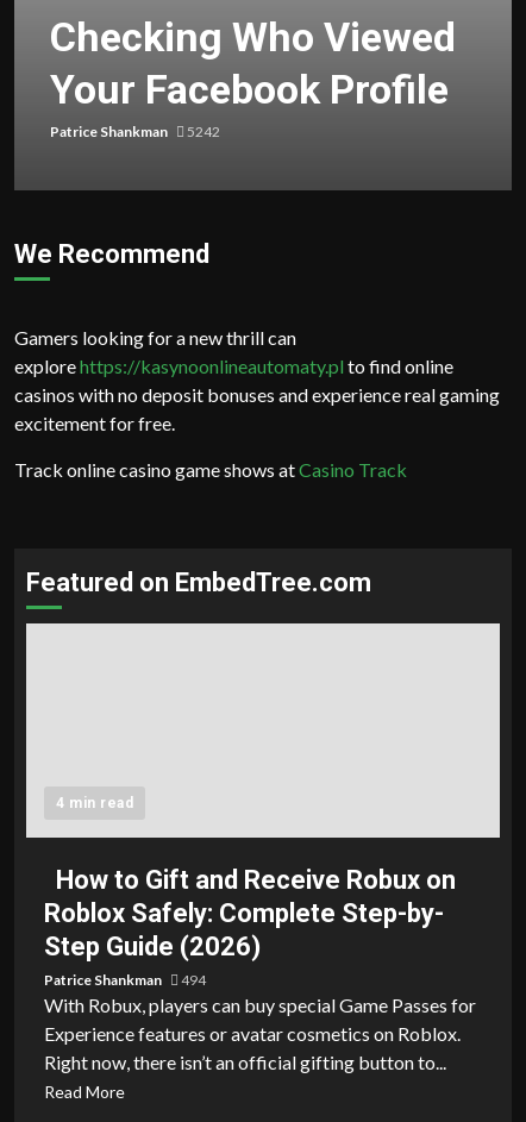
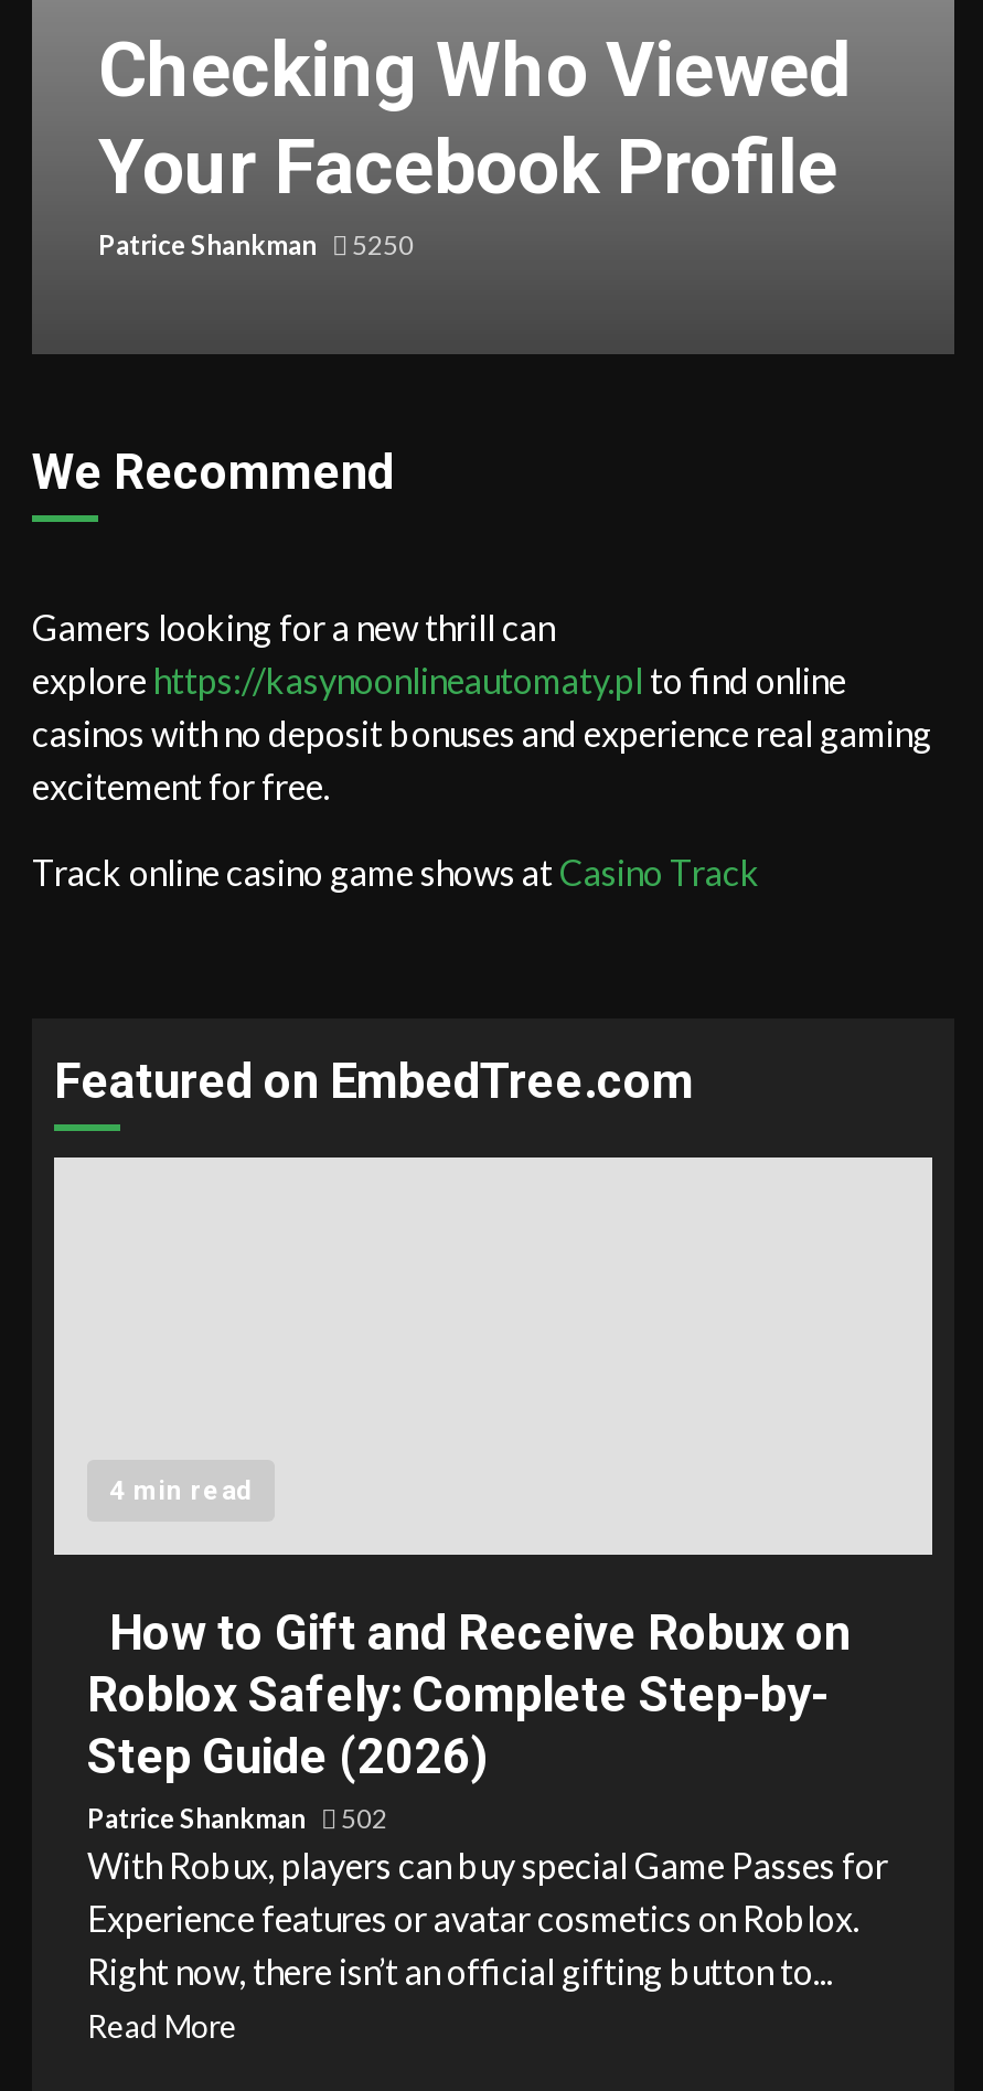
[50,123,220,140] Patrice Shankman 5242 -> [98,228,414,262] Patrice Shankman 5250
[44,971,206,989] Patrice Shankman 494 -> [87,1803,387,1836] Patrice Shankman 502

